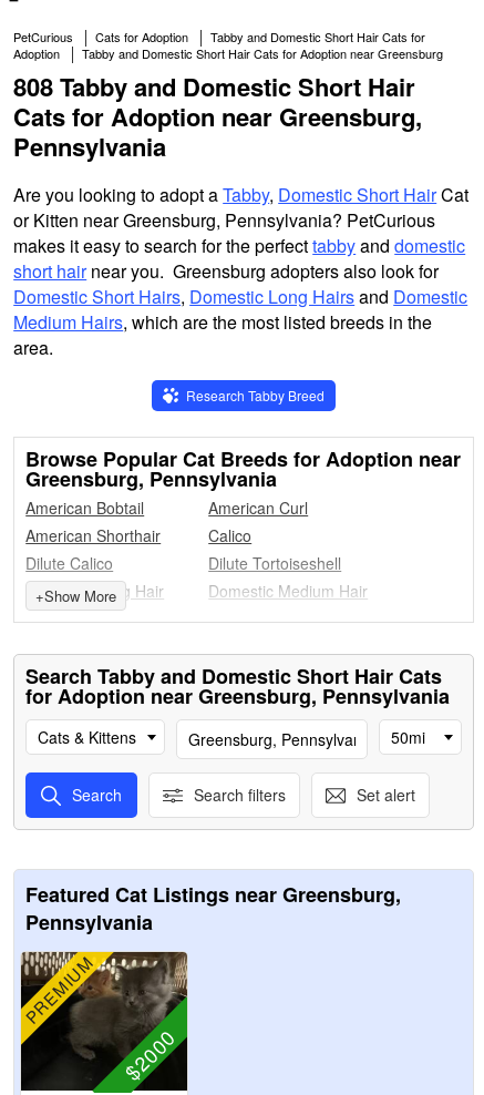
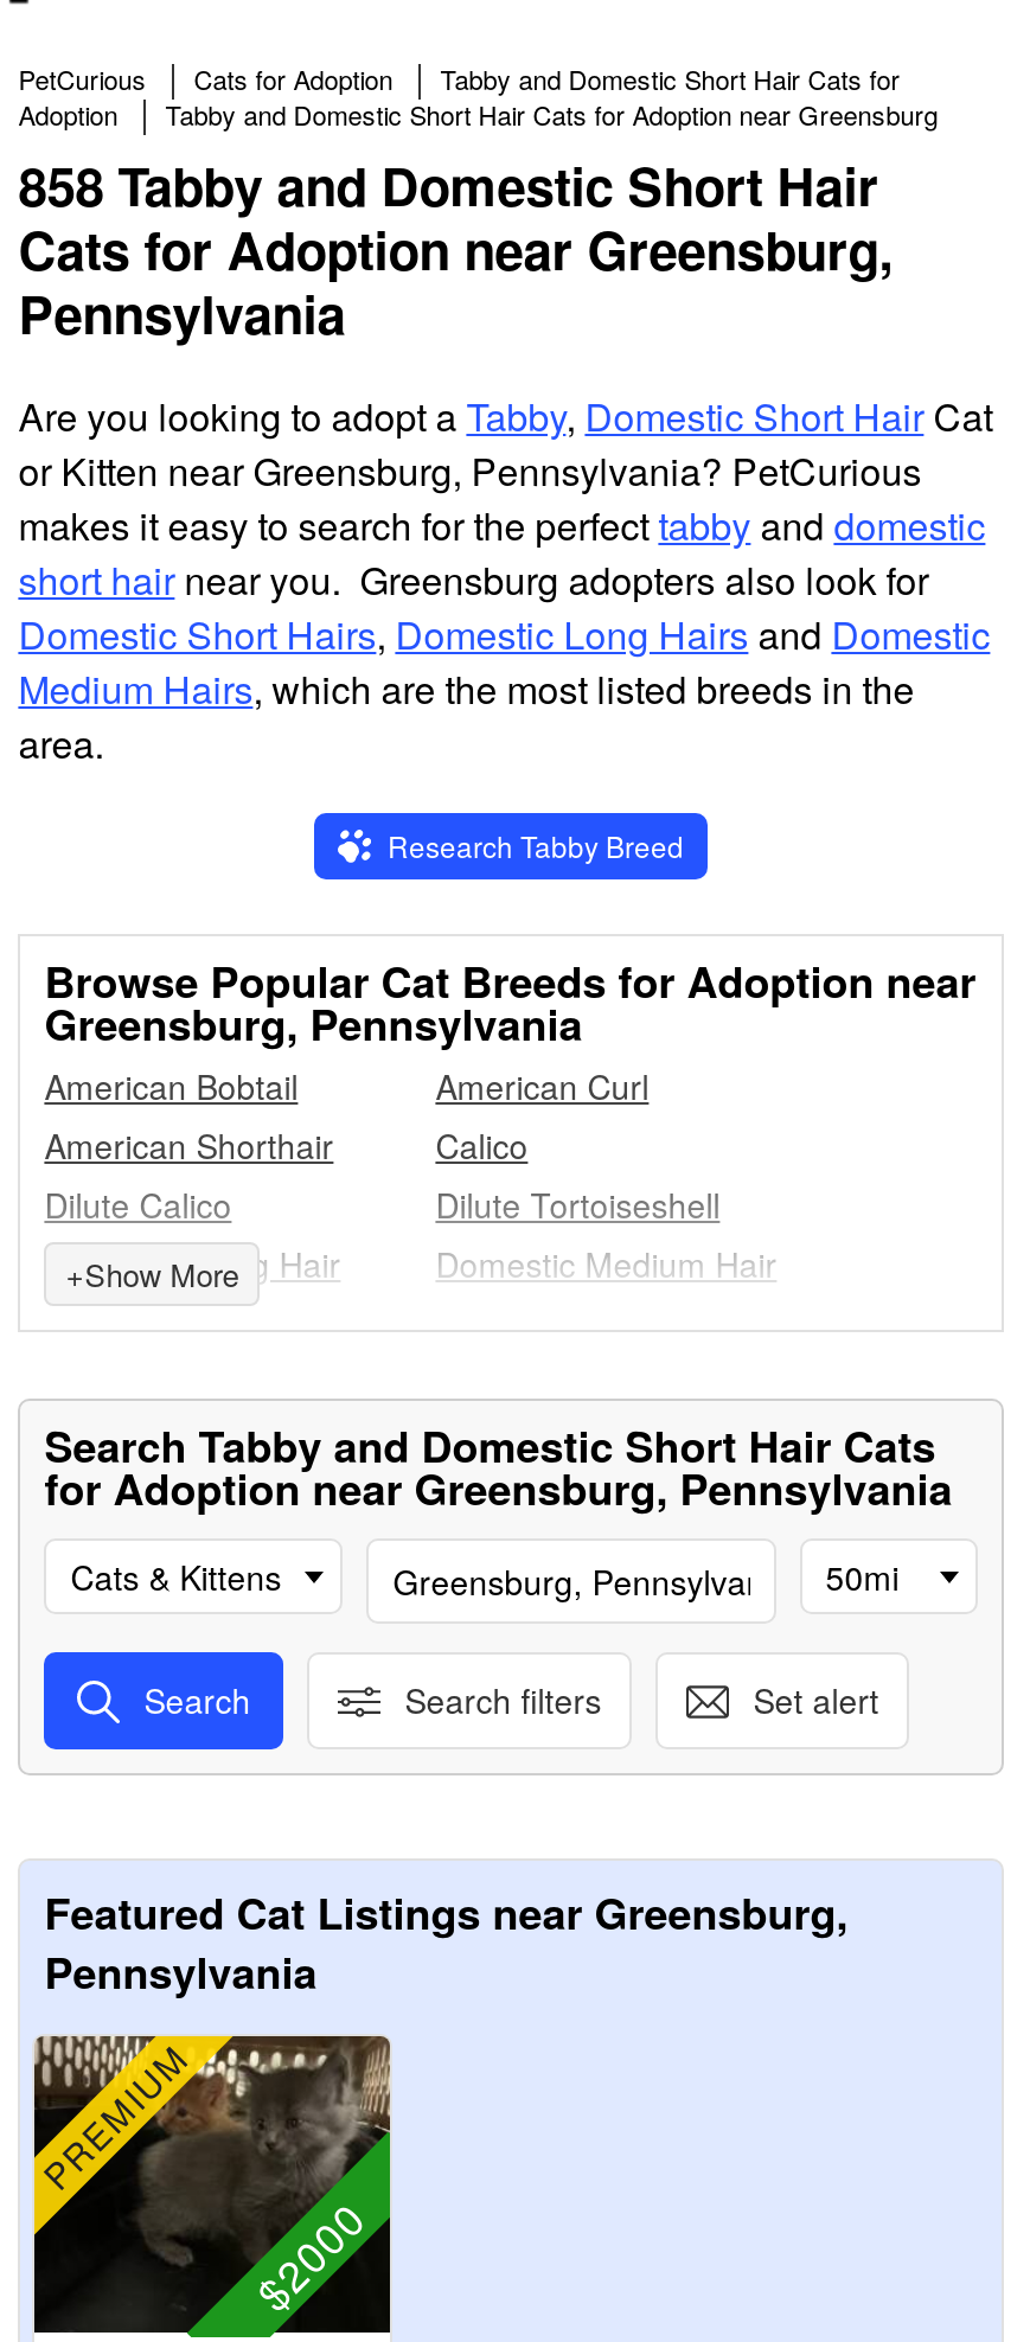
[14,69,416,104] 808 Tabby and Domestic Short Hair -> [18,147,879,223] 858 Tabby and Domestic Short Hair

